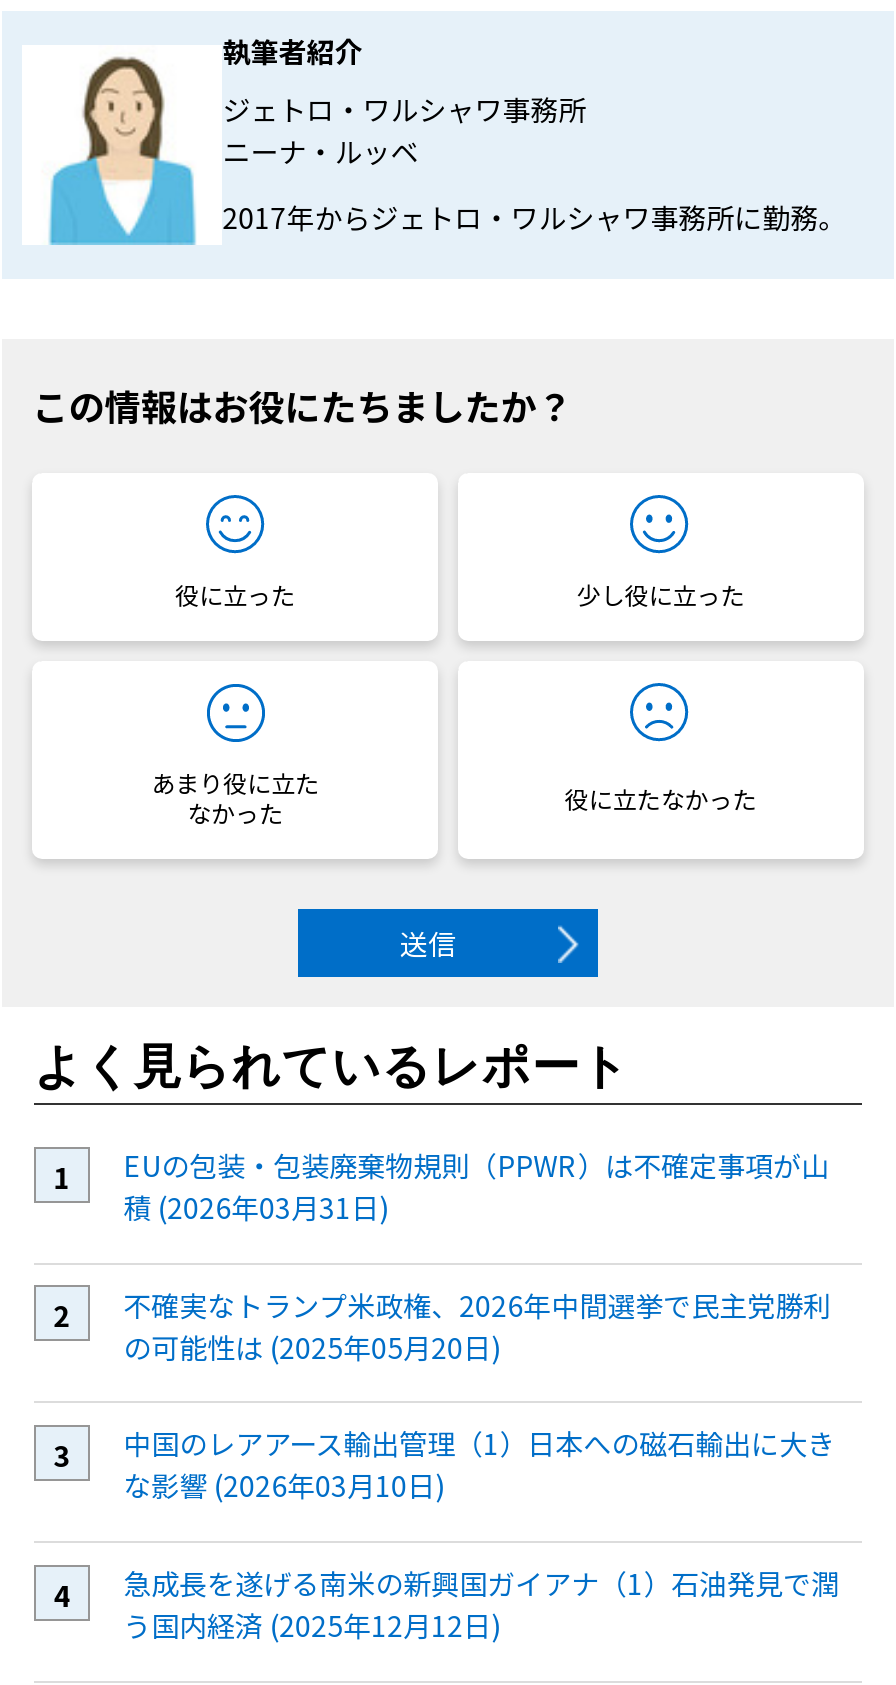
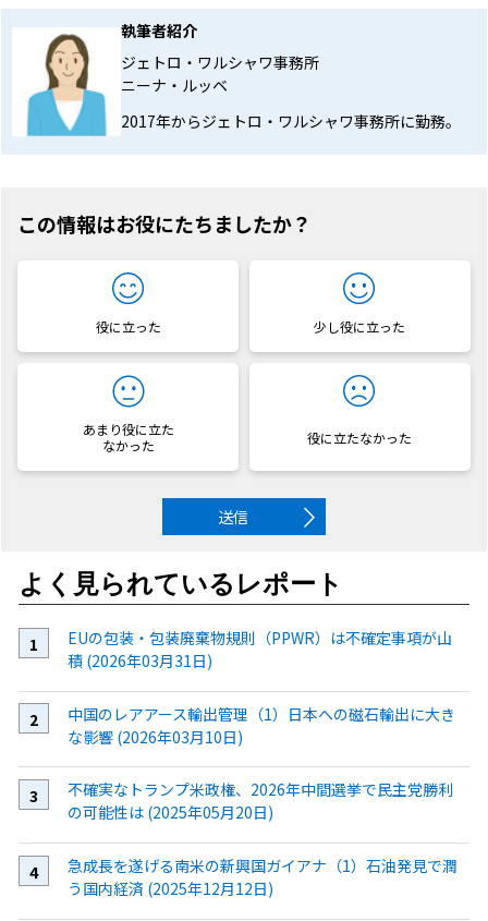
moved [123,1284,831,1366] -> [67,778,453,823]: 不確実なトランプ米政権、2026年中間選挙で民主党勝利 | の可能性は (2025年05月20日)
moved [123,1423,835,1505] -> [67,703,455,747]: 中国のレアアース輸出管理（1）日本への磁石輸出に大き | な影響 (2026年03月10日)

